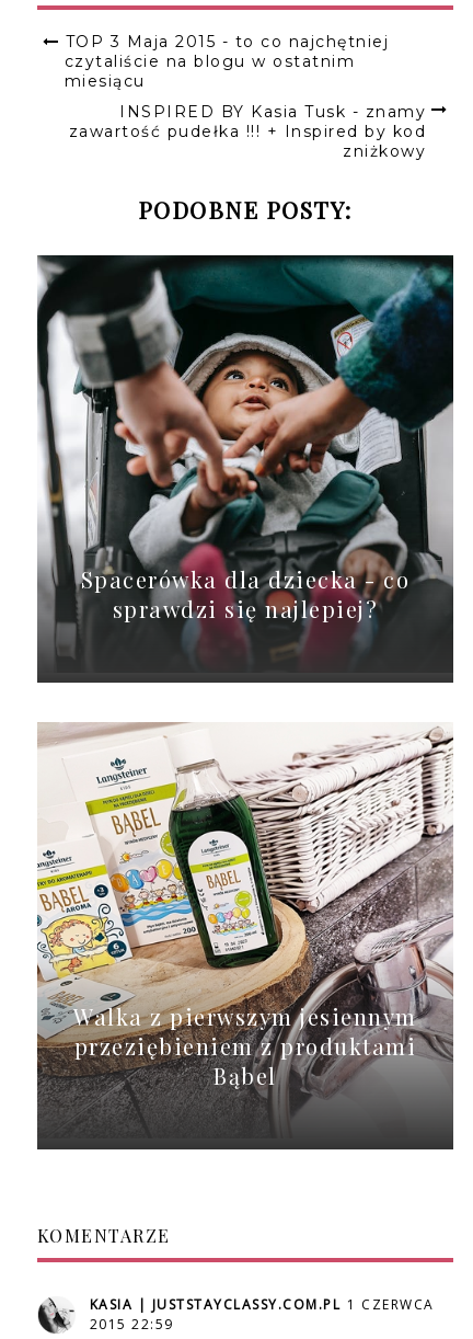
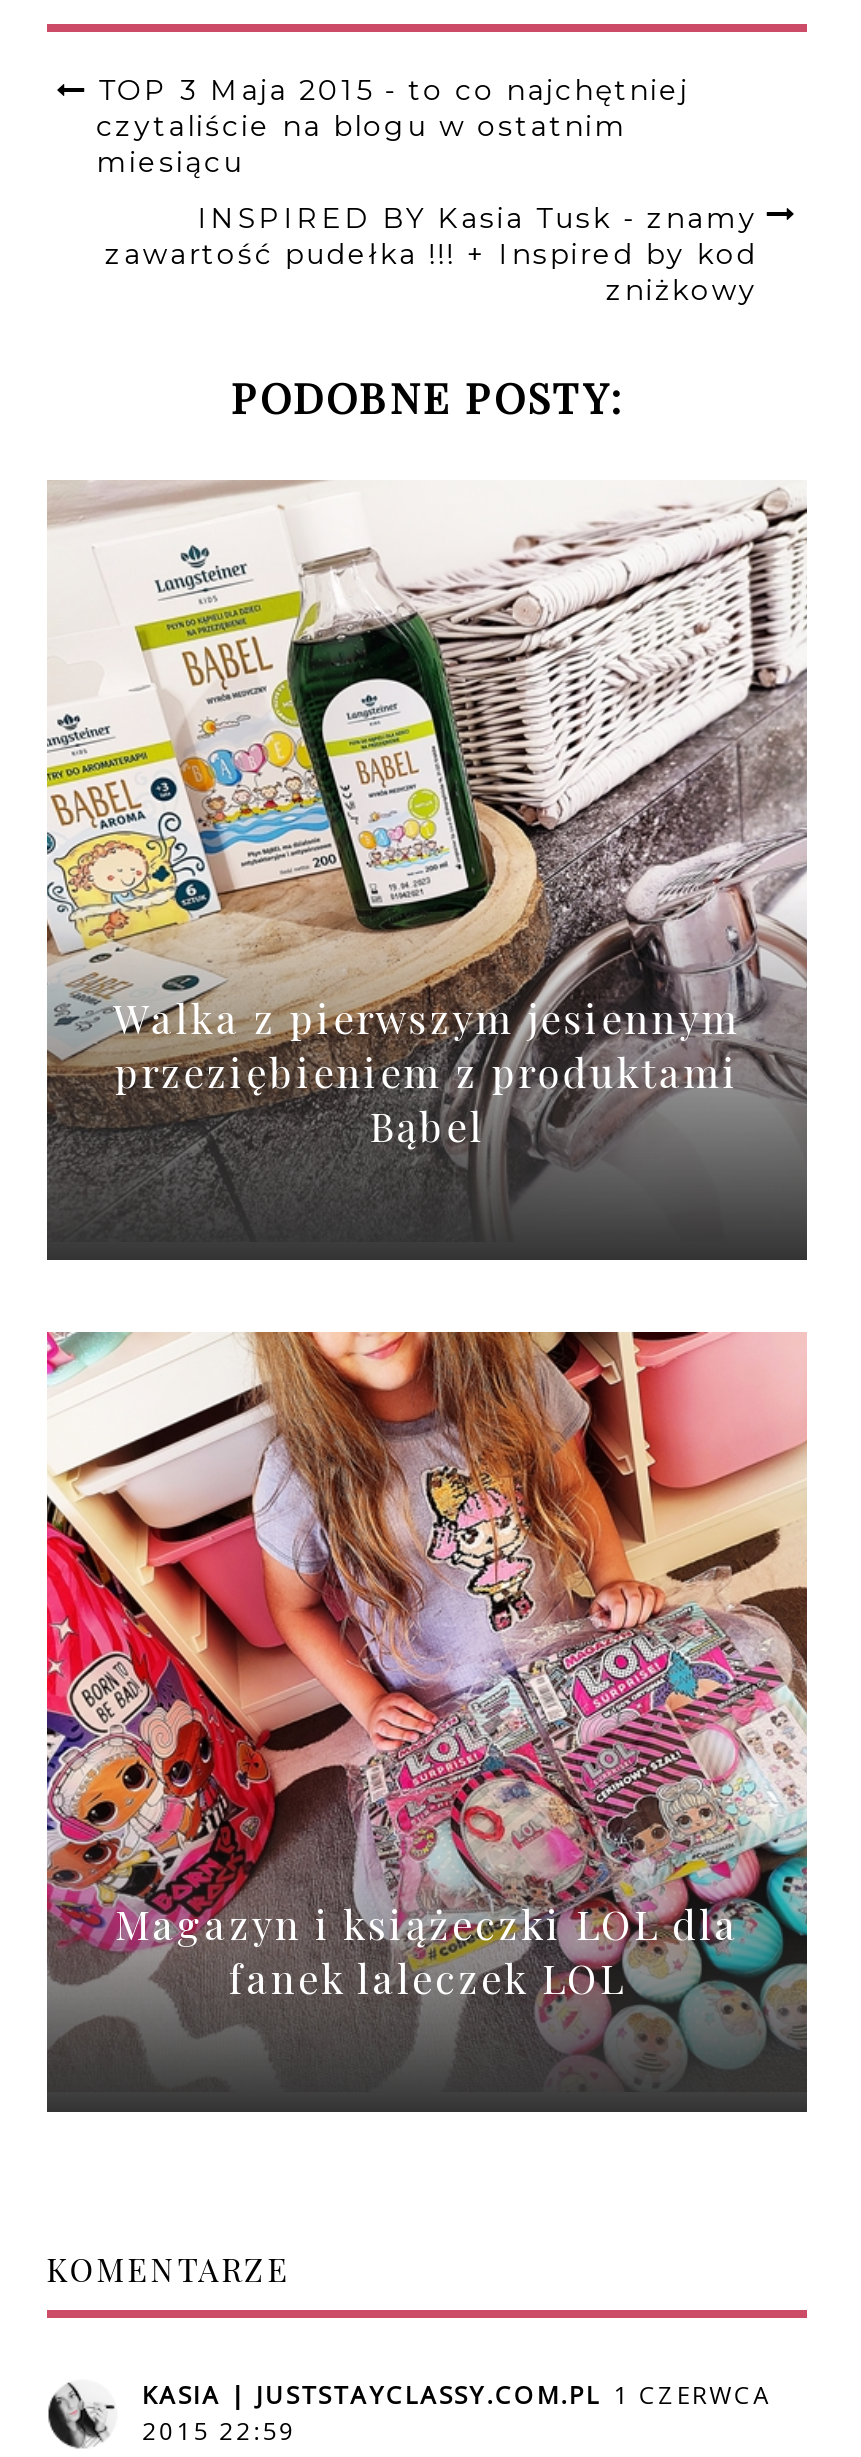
[36,254,454,659] [image] | Spacerówka dla dziecka - co | sprawdzi się najlepiej? -> none
moved [35,722,455,1138] -> [43,480,811,1240]: [image] | przeziębieniem z produktami | Bąbel
none -> [45,1330,807,2062] [image] | Magazyn i książeczki LOL dla | fanek laleczek LOL

